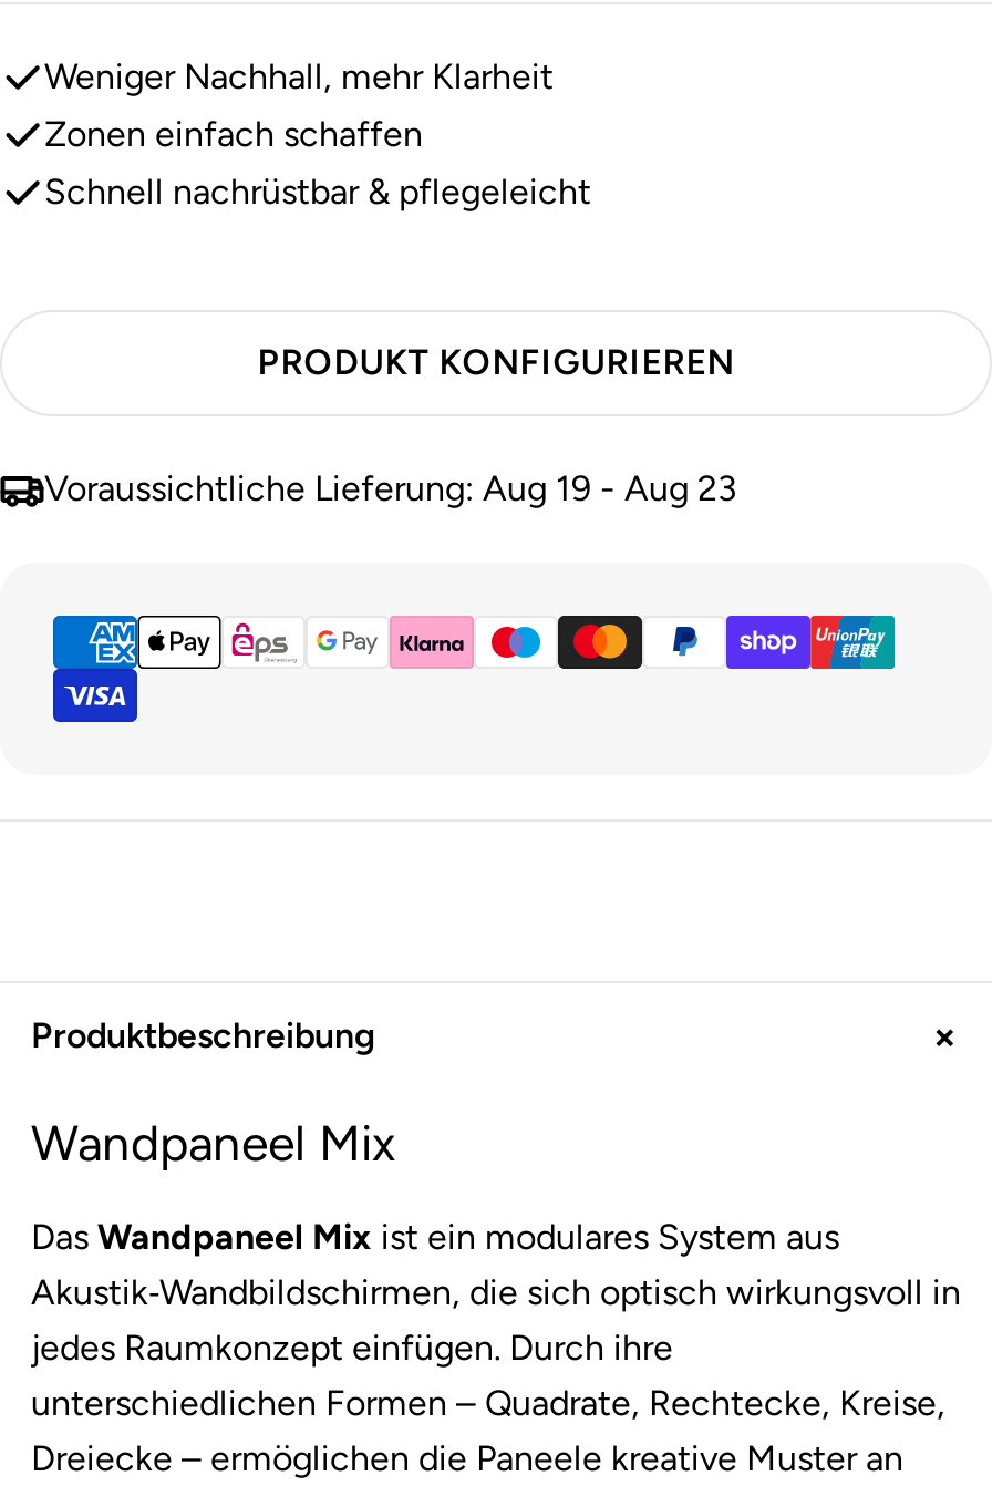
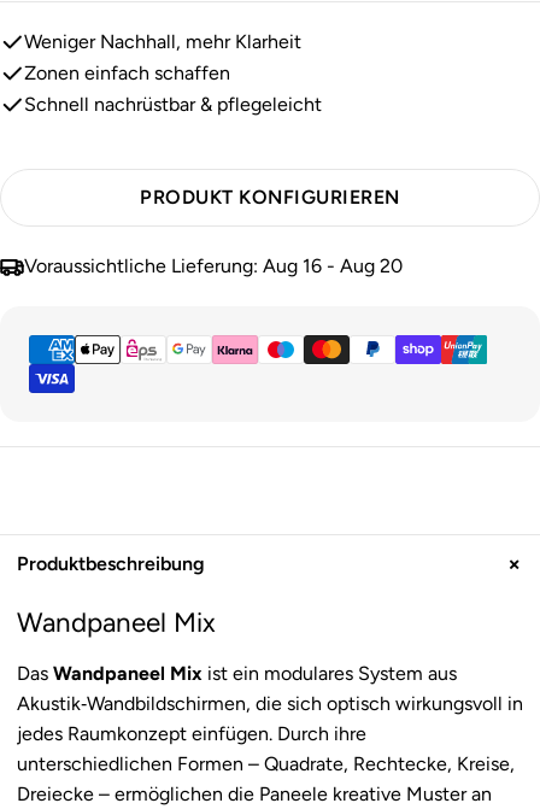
[44,466,737,508] Voraussichtliche Lieferung: Aug 19 - Aug 23 -> [24,254,403,277] Voraussichtliche Lieferung: Aug 16 - Aug 20

